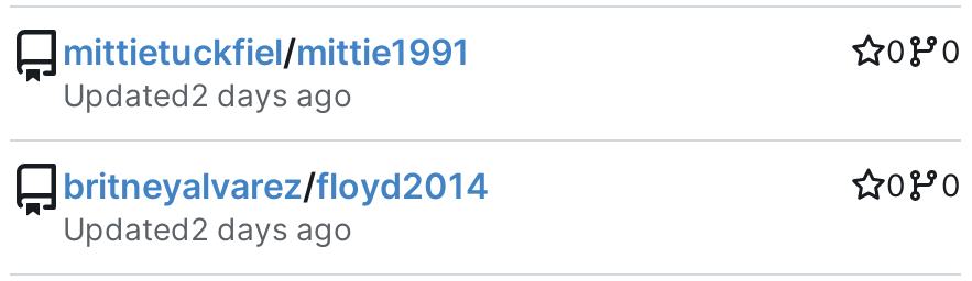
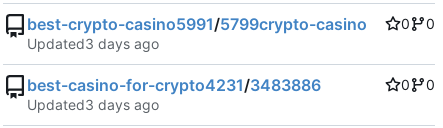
[63,30,470,74] mittietuckfiel/mittie1991 -> [27,14,367,34] best-crypto-casino5991/5799crypto-casino
[63,164,490,208] britneyalvarez/floyd2014 -> [27,75,321,95] best-casino-for-crypto4231/3483886

